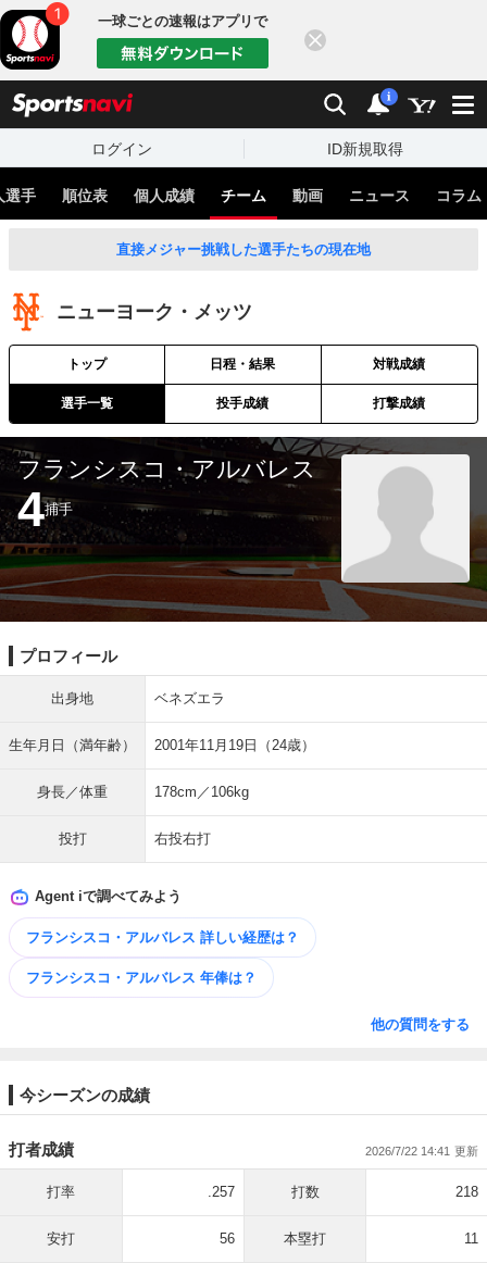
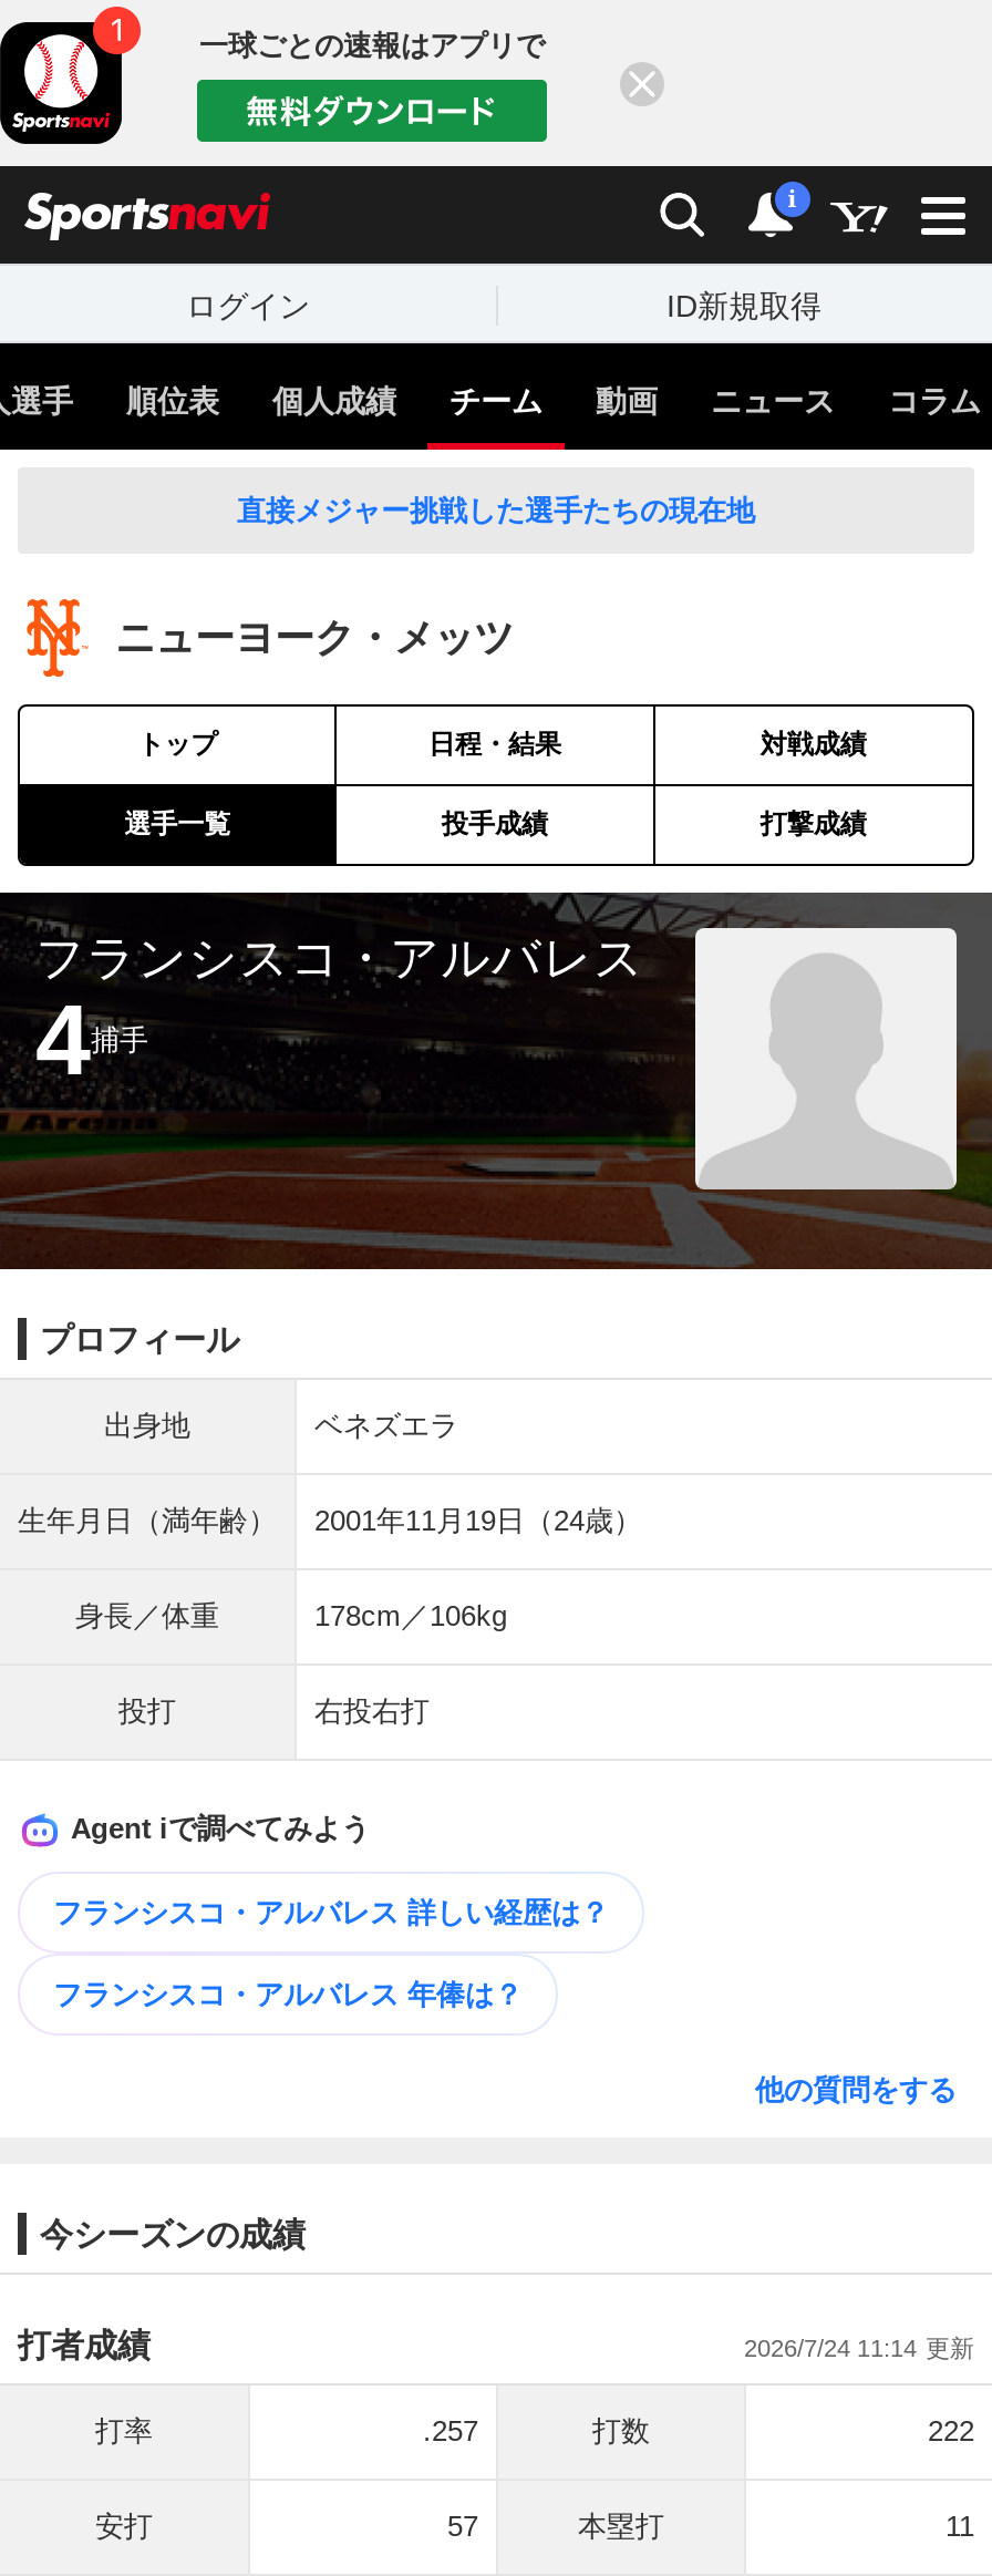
[365,1145,450,1158] 2026/7/22 14:41 -> [744,2335,917,2361] 2026/7/24 11:14
[455,1184,478,1200] 218 -> [928,2414,974,2448] 222
[220,1230,235,1247] 56 -> [447,2510,478,2543] 57

